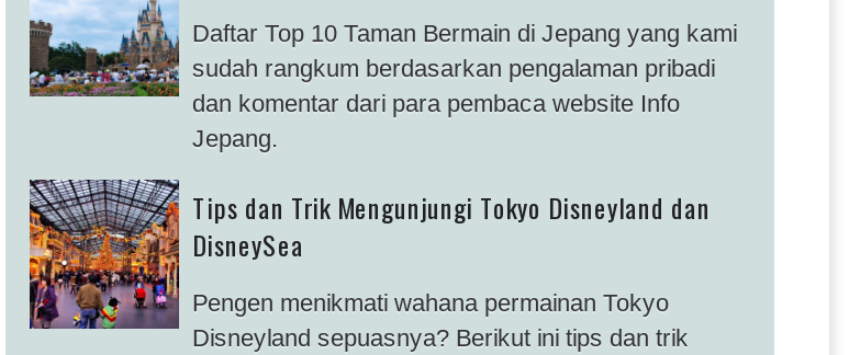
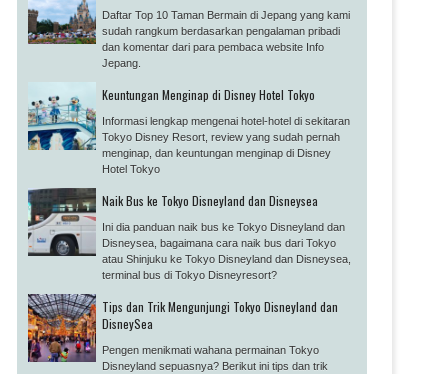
none -> [27,187,88,257] [image]
none -> [28,82,351,281] [image] | Keuntungan Menginap di Disney Hotel Tokyo | Informasi lengkap mengenai hotel-hotel di sekitaran | Tokyo Disney Resort, review yang sudah pernah | menginap, dan keuntungan menginap di Disney | Hotel Tokyo | Naik Bus ke Tokyo Disneyland dan Disneysea | Ini dia panduan naik bus ke Tokyo Disneyland dan | Disneysea, bagaimana cara naik bus dari Tokyo | atau Shinjuku ke Tokyo Disneyland dan Disneysea, | terminal bus di Tokyo Disneyresort?

